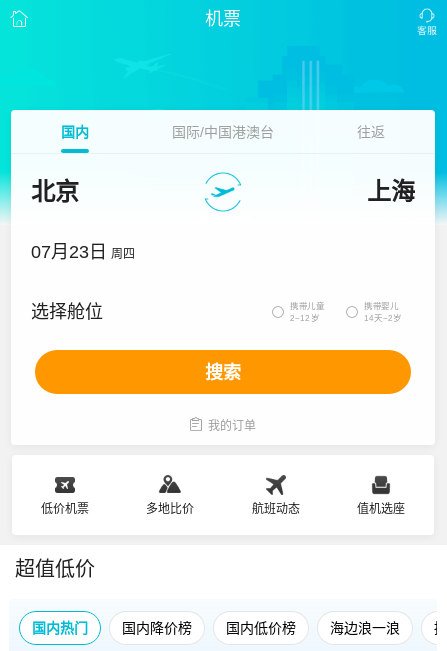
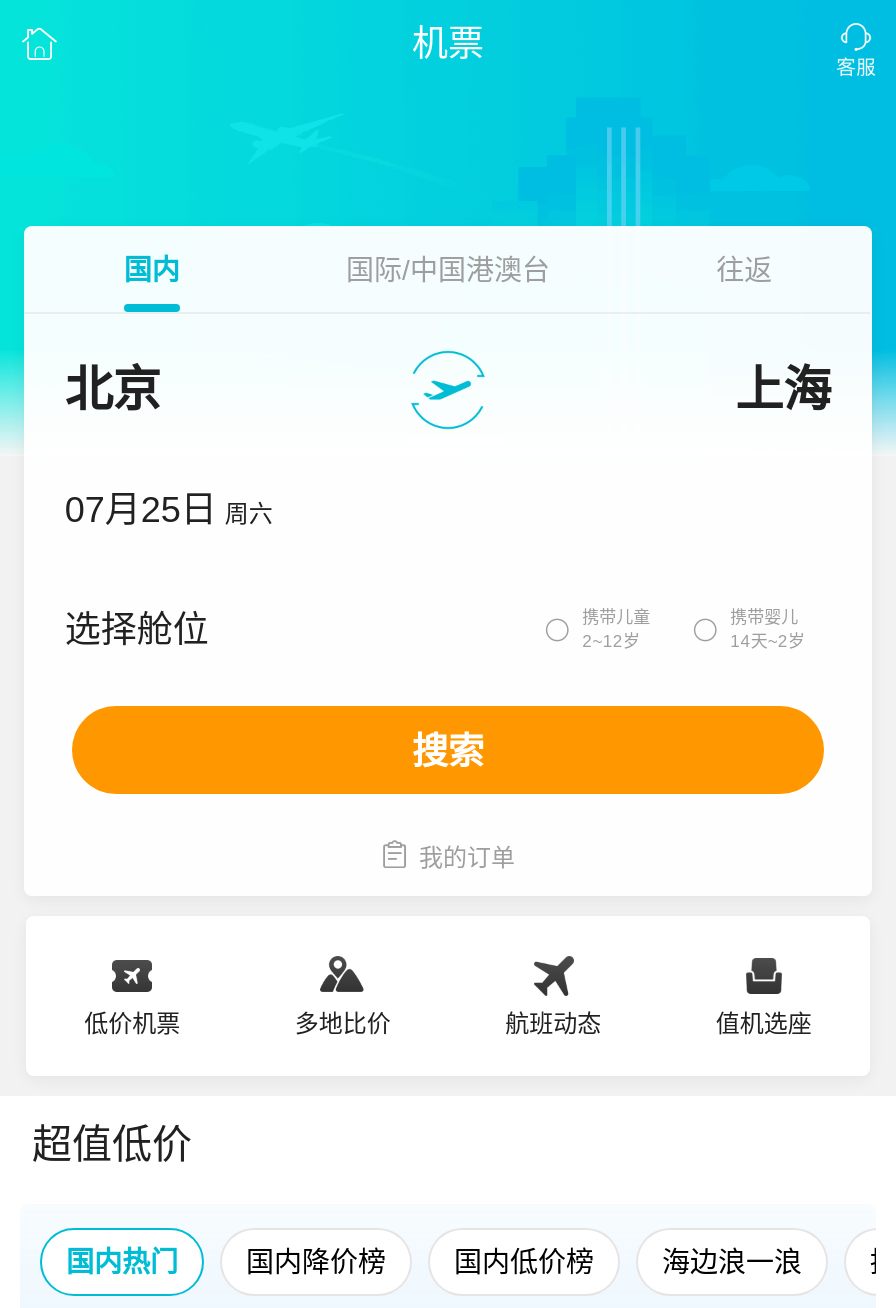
[31,242,135,262] 07月23日 周四 -> [65,490,273,530] 07月25日 周六

